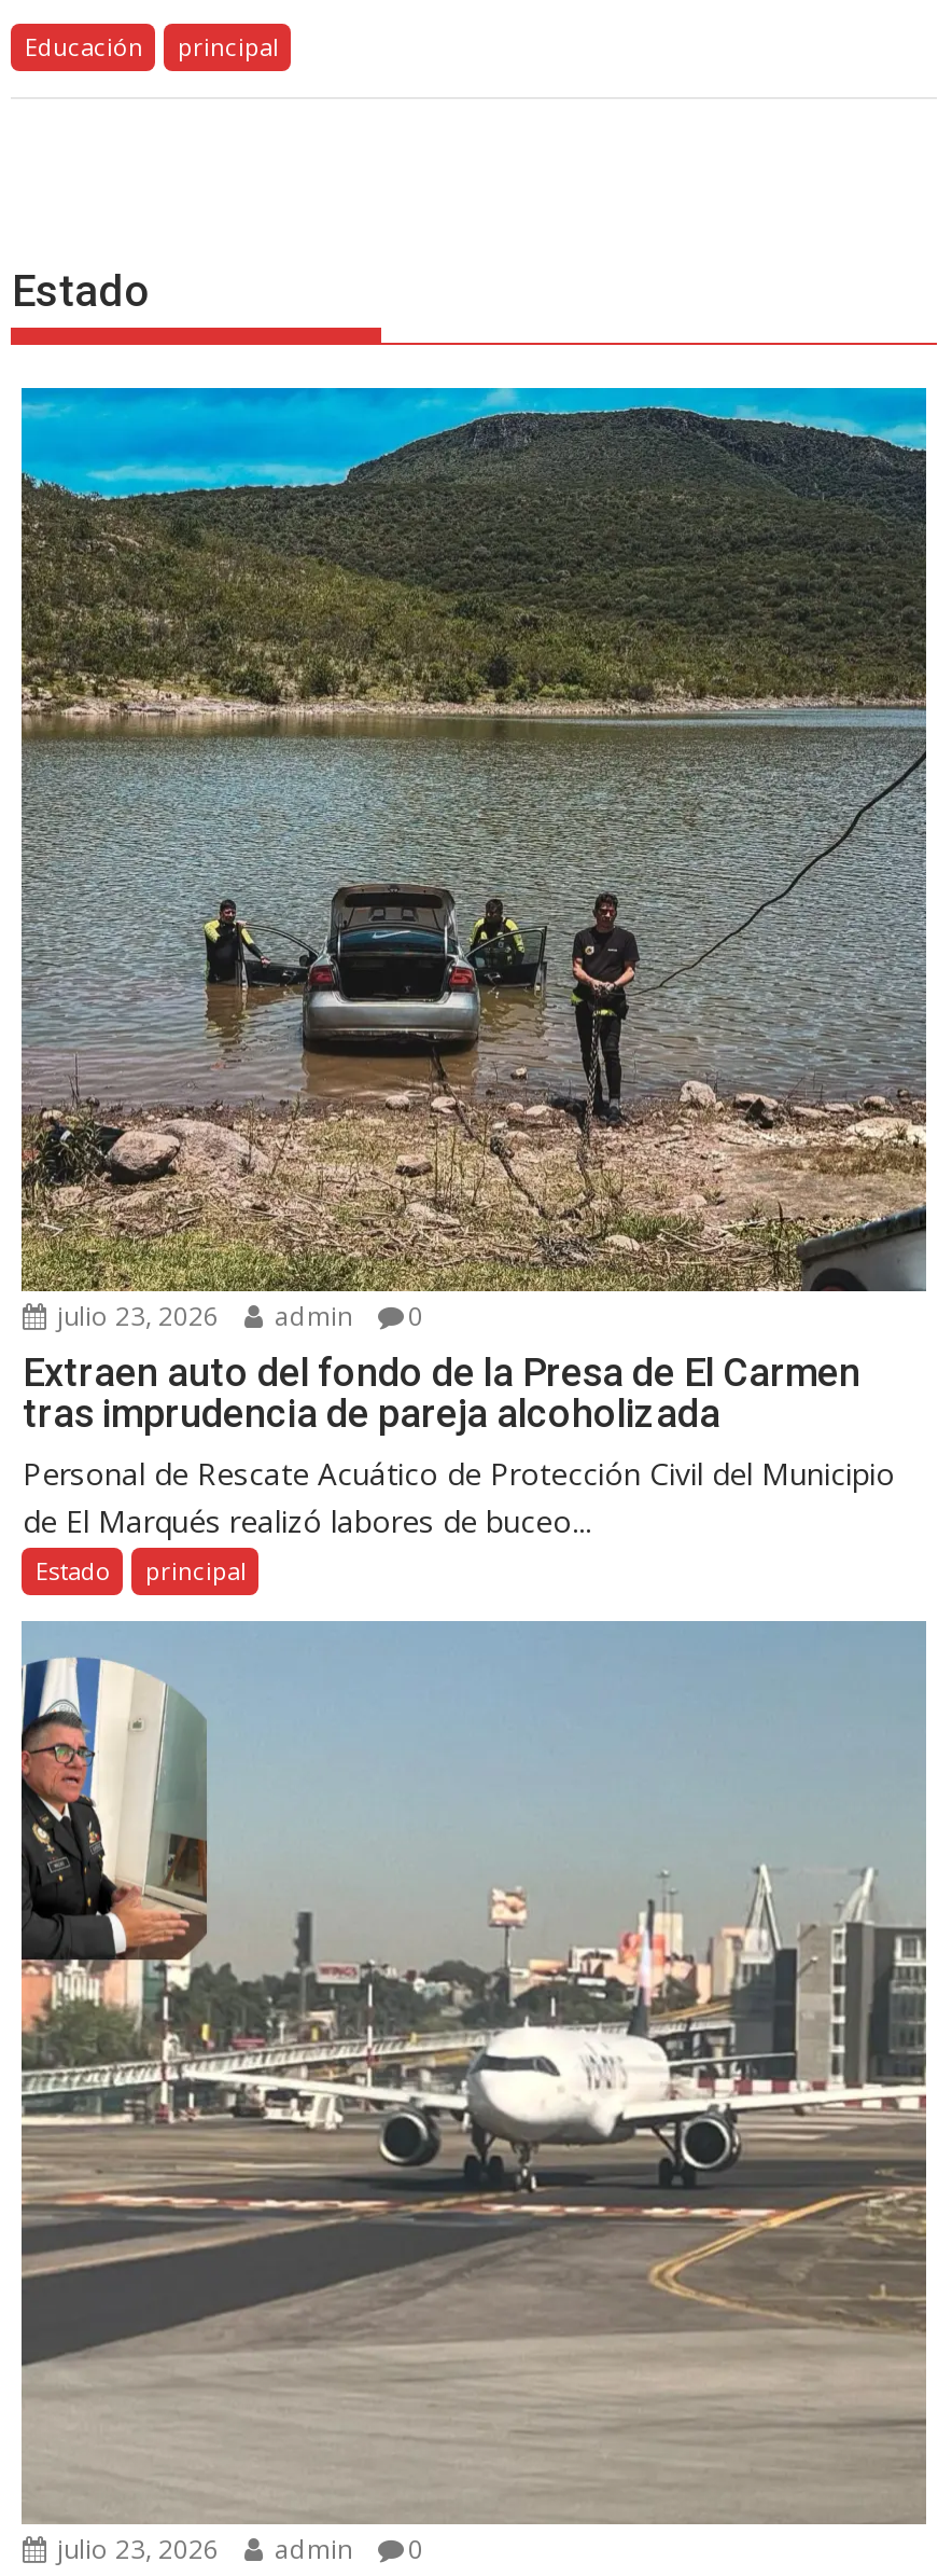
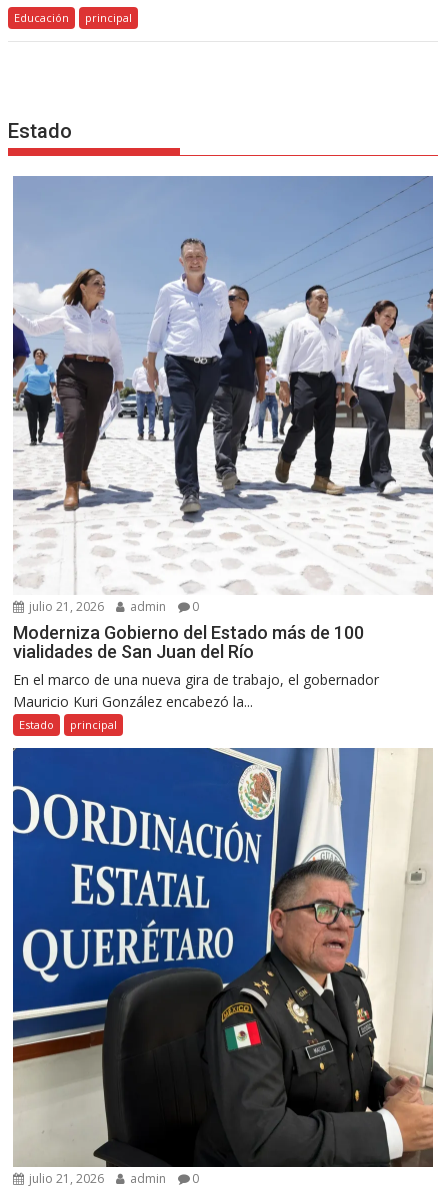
[19,386,928,1334] [image] | julio 23, 2026 admin 0 -> [12,175,434,615] [image] | julio 21, 2026 admin 0
[23,1349,895,1541] Extraen auto del fondo de la Presa de El Carmen | tras imprudencia de pareja alcoholizada | Personal de Rescate Acuático de Protección Civil del Municipio | de El Marqués realizó labores de buceo... -> [13,622,379,711] Moderniza Gobierno del Estado más de 100 | vialidades de San Juan del Río | En el marco de una nueva gira de trabajo, el gobernador | Mauricio Kuri González encabezó la...
[19,1619,926,2567] [image] | julio 23, 2026 admin 0 -> [12,748,433,1187] [image] | julio 21, 2026 admin 0

